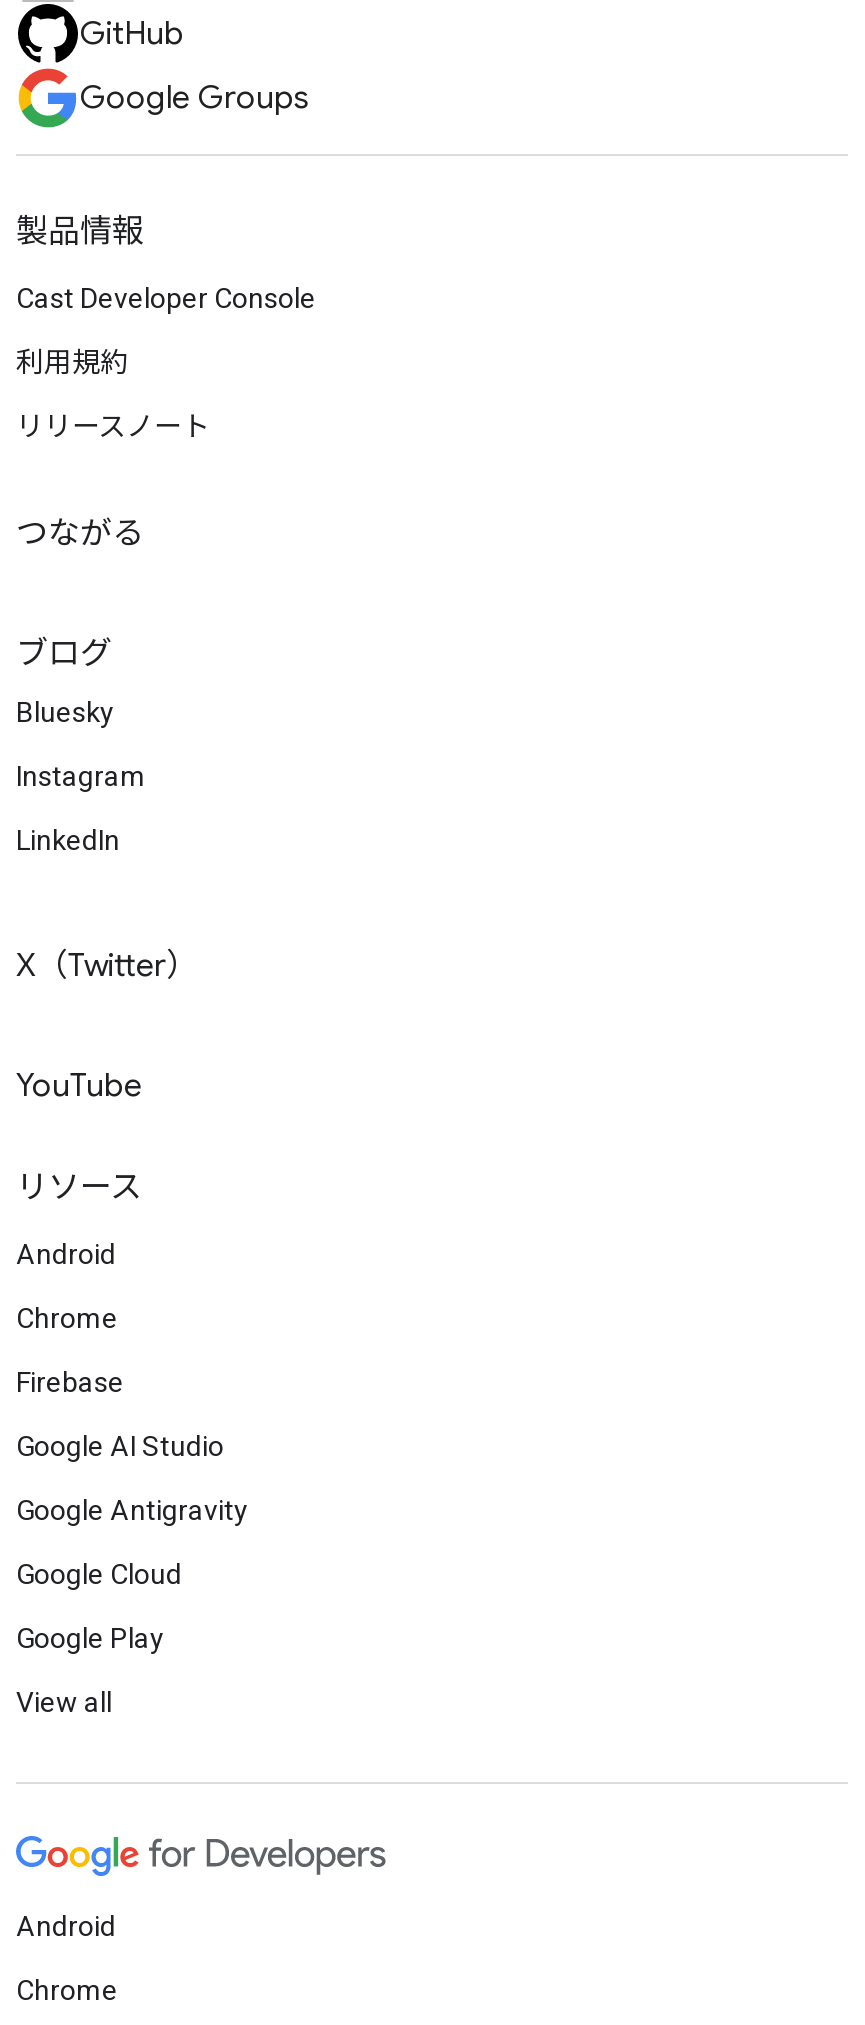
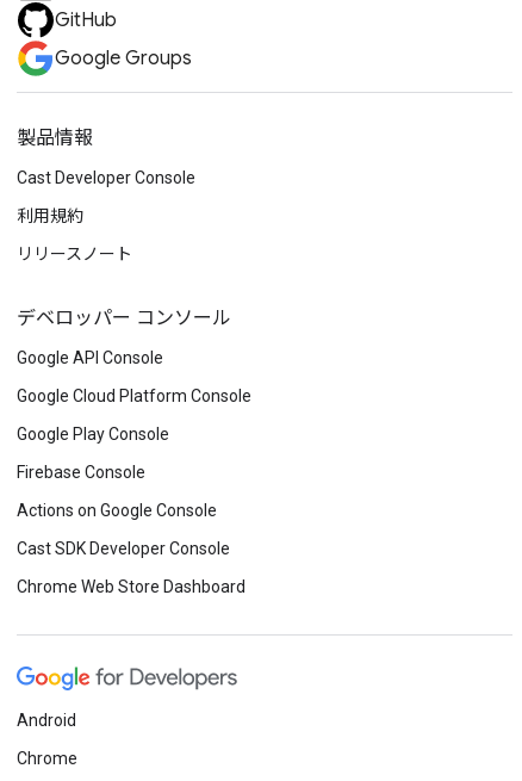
[16,514,248,1718] つながる | ブログ | Bluesky | Instagram | LinkedIn | X（Twitter） | YouTube | リソース | Android | Chrome | Firebase | Google AI Studio | Google Antigravity | Google Cloud | Google Play | View all -> [17,306,251,596] デベロッパー コンソール | Google API Console | Google Cloud Platform Console | Google Play Console | Firebase Console | Actions on Google Console | Cast SDK Developer Console | Chrome Web Store Dashboard

